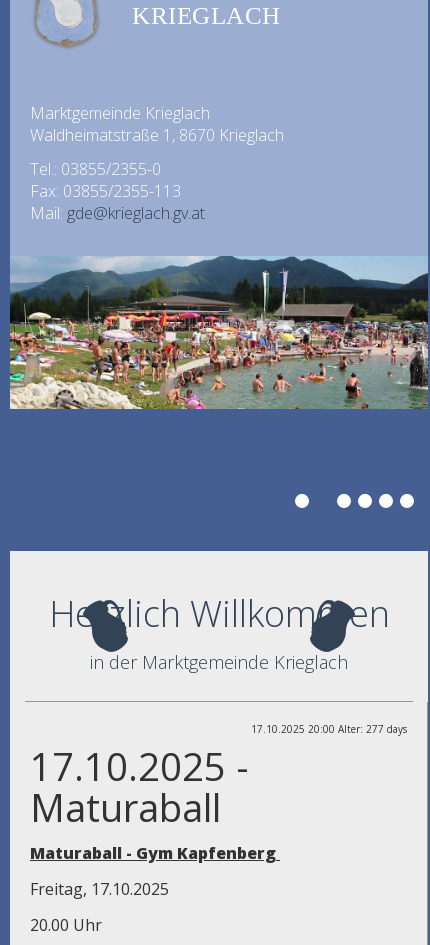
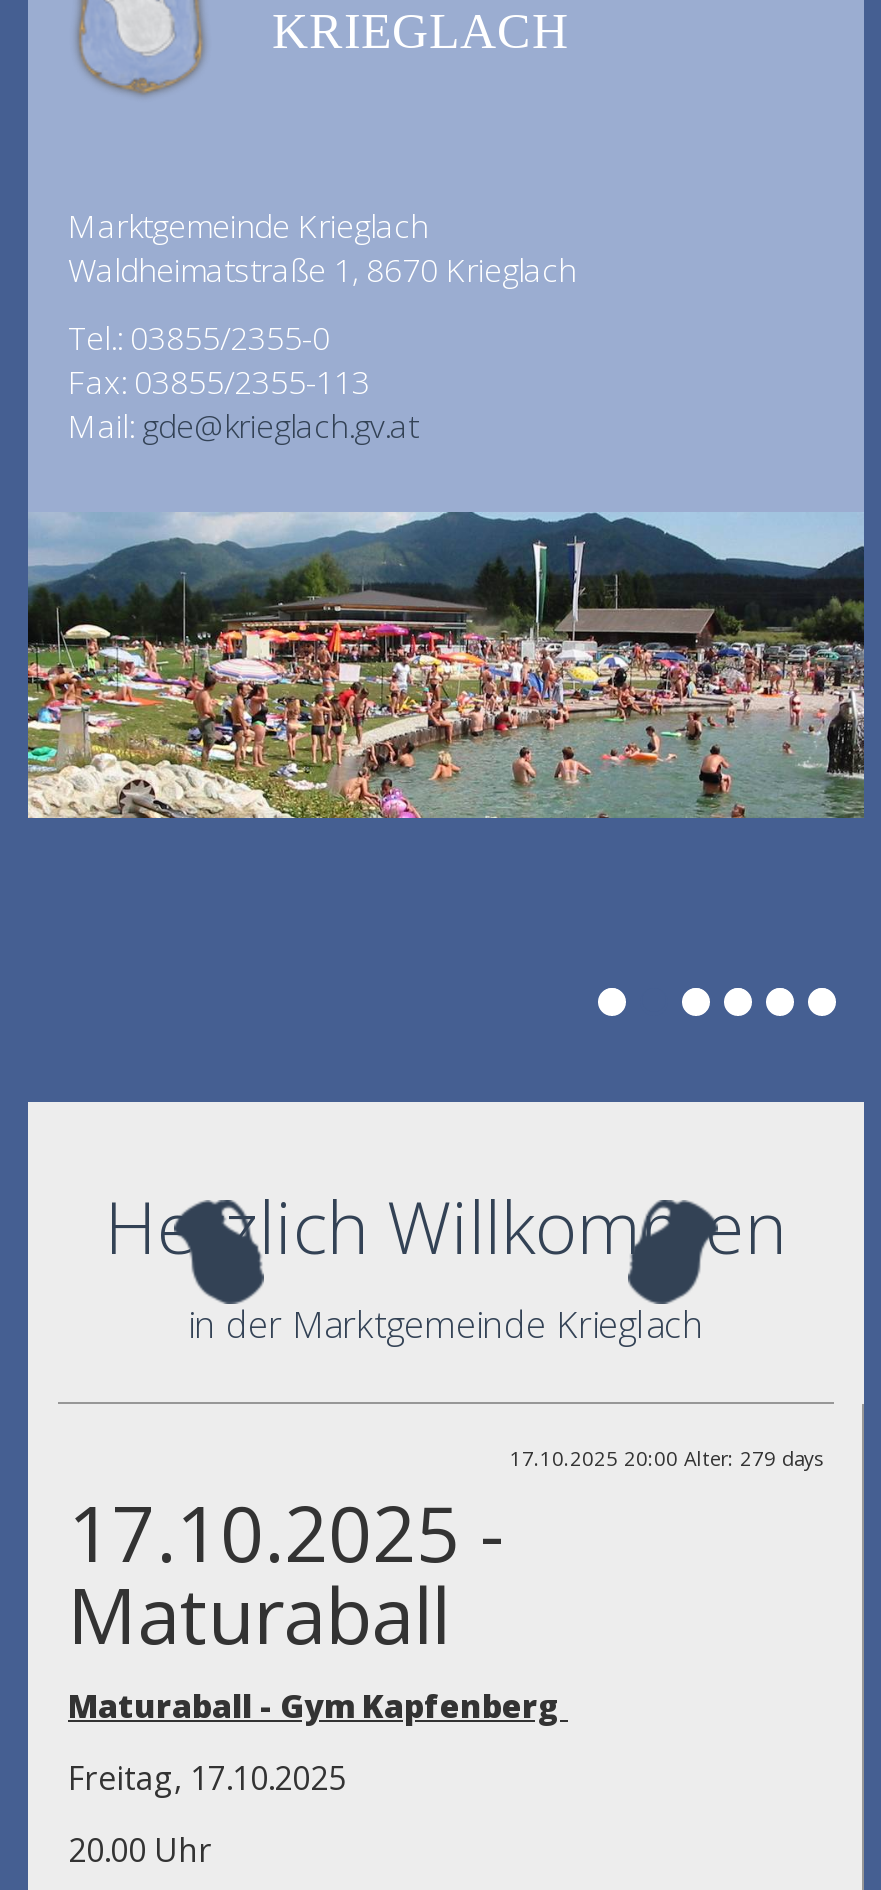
[251,722,407,736] 17.10.2025 20:00 Alter: 277 days -> [510,1444,822,1472] 17.10.2025 20:00 Alter: 279 days

